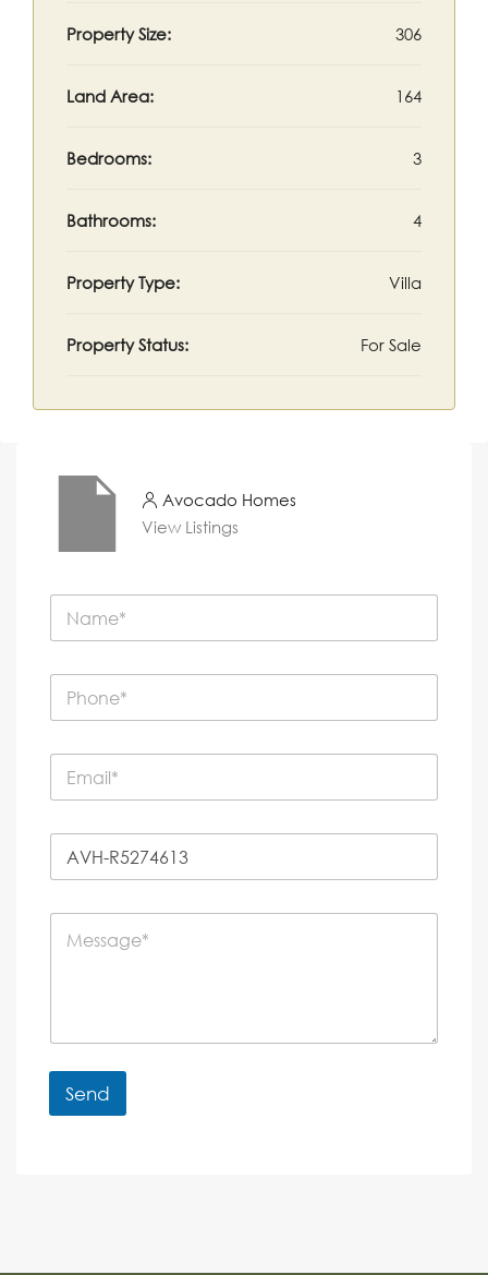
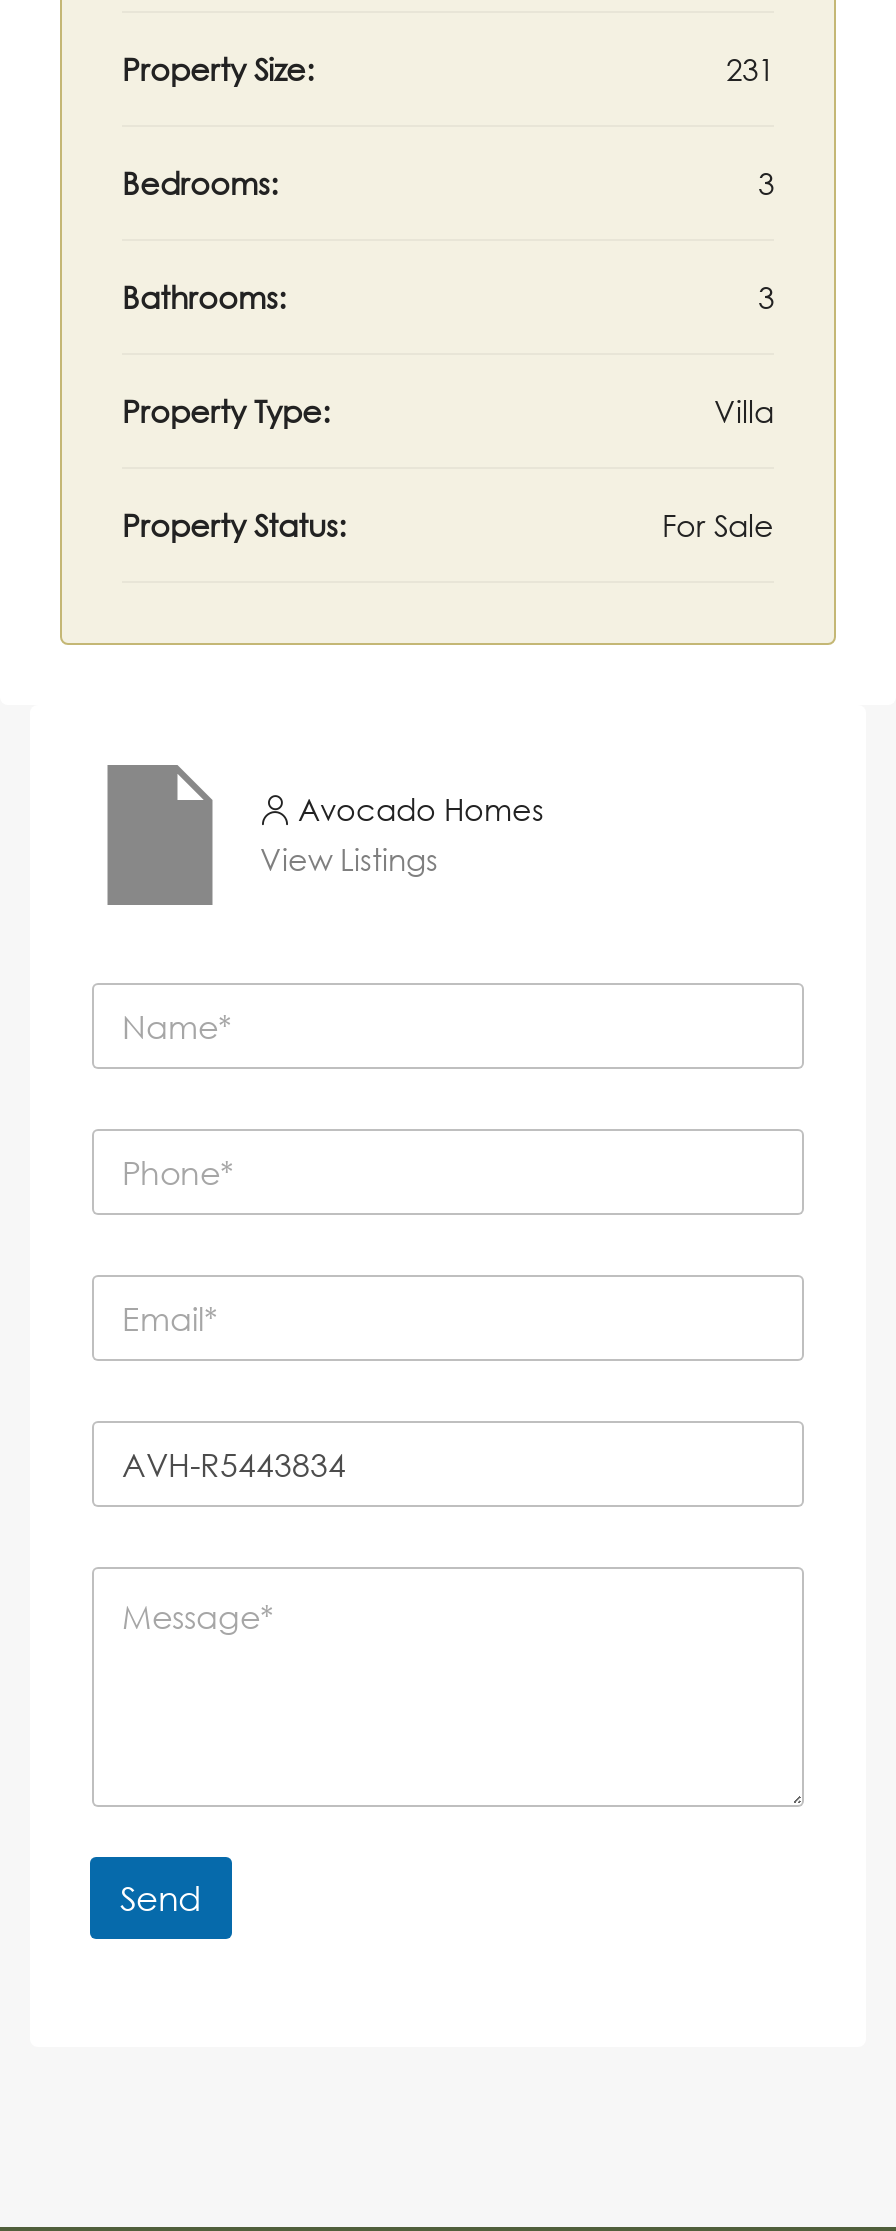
[66,24,422,106] 306 | Land Area: | 164 -> [726,51,774,87] 231
[413,211,422,230] 4 -> [758,279,774,315] 3

